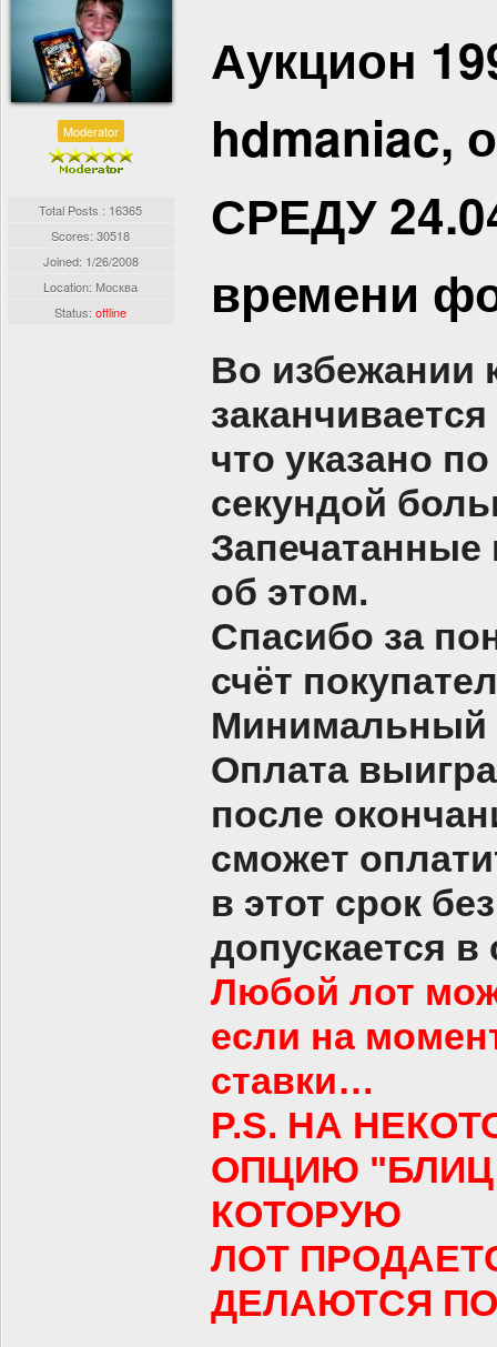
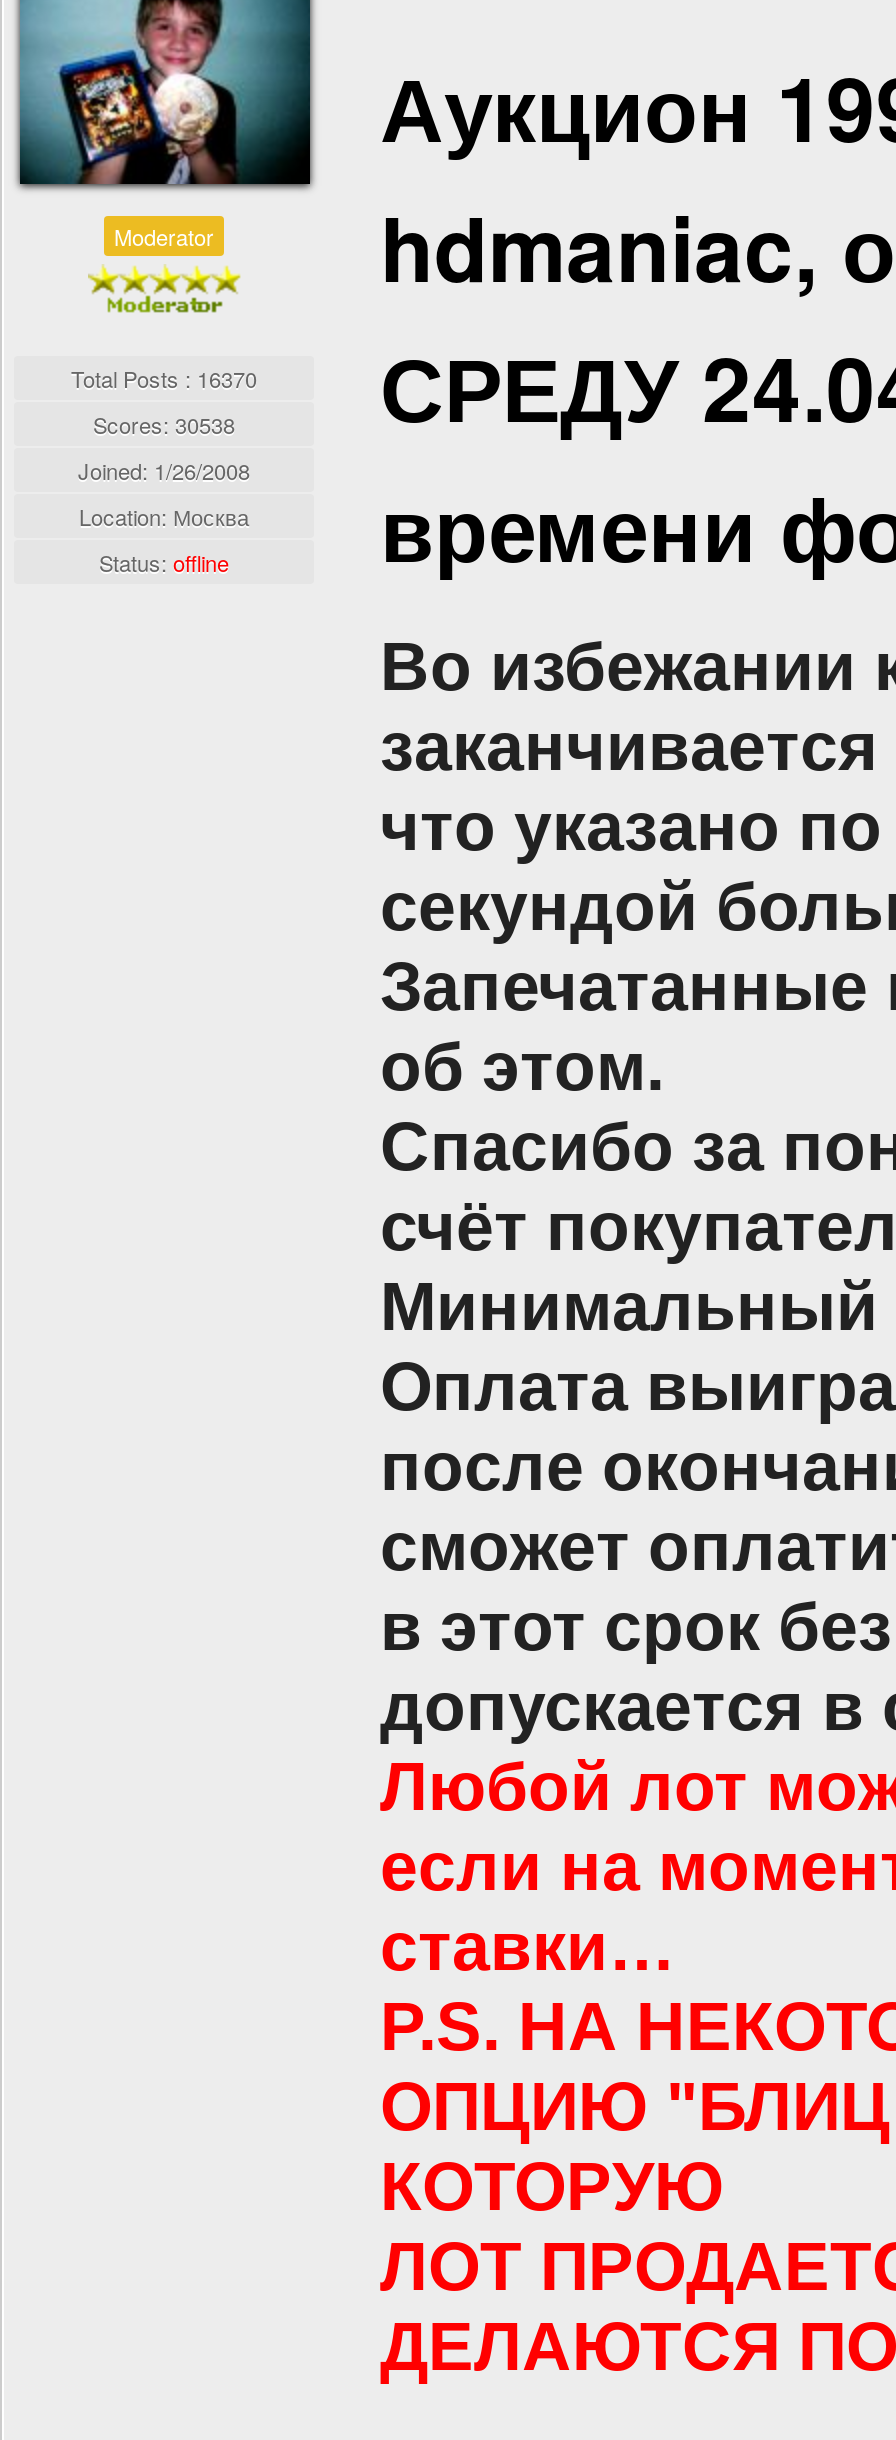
[39,201,143,219] Total Posts : 16365 -> [71,362,257,394] Total Posts : 16370
[52,227,130,244] Scores: 30518 -> [93,408,235,440] Scores: 30538

